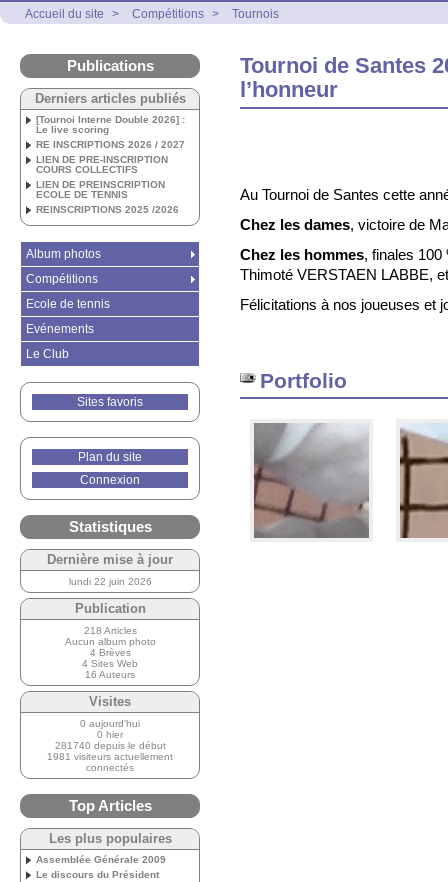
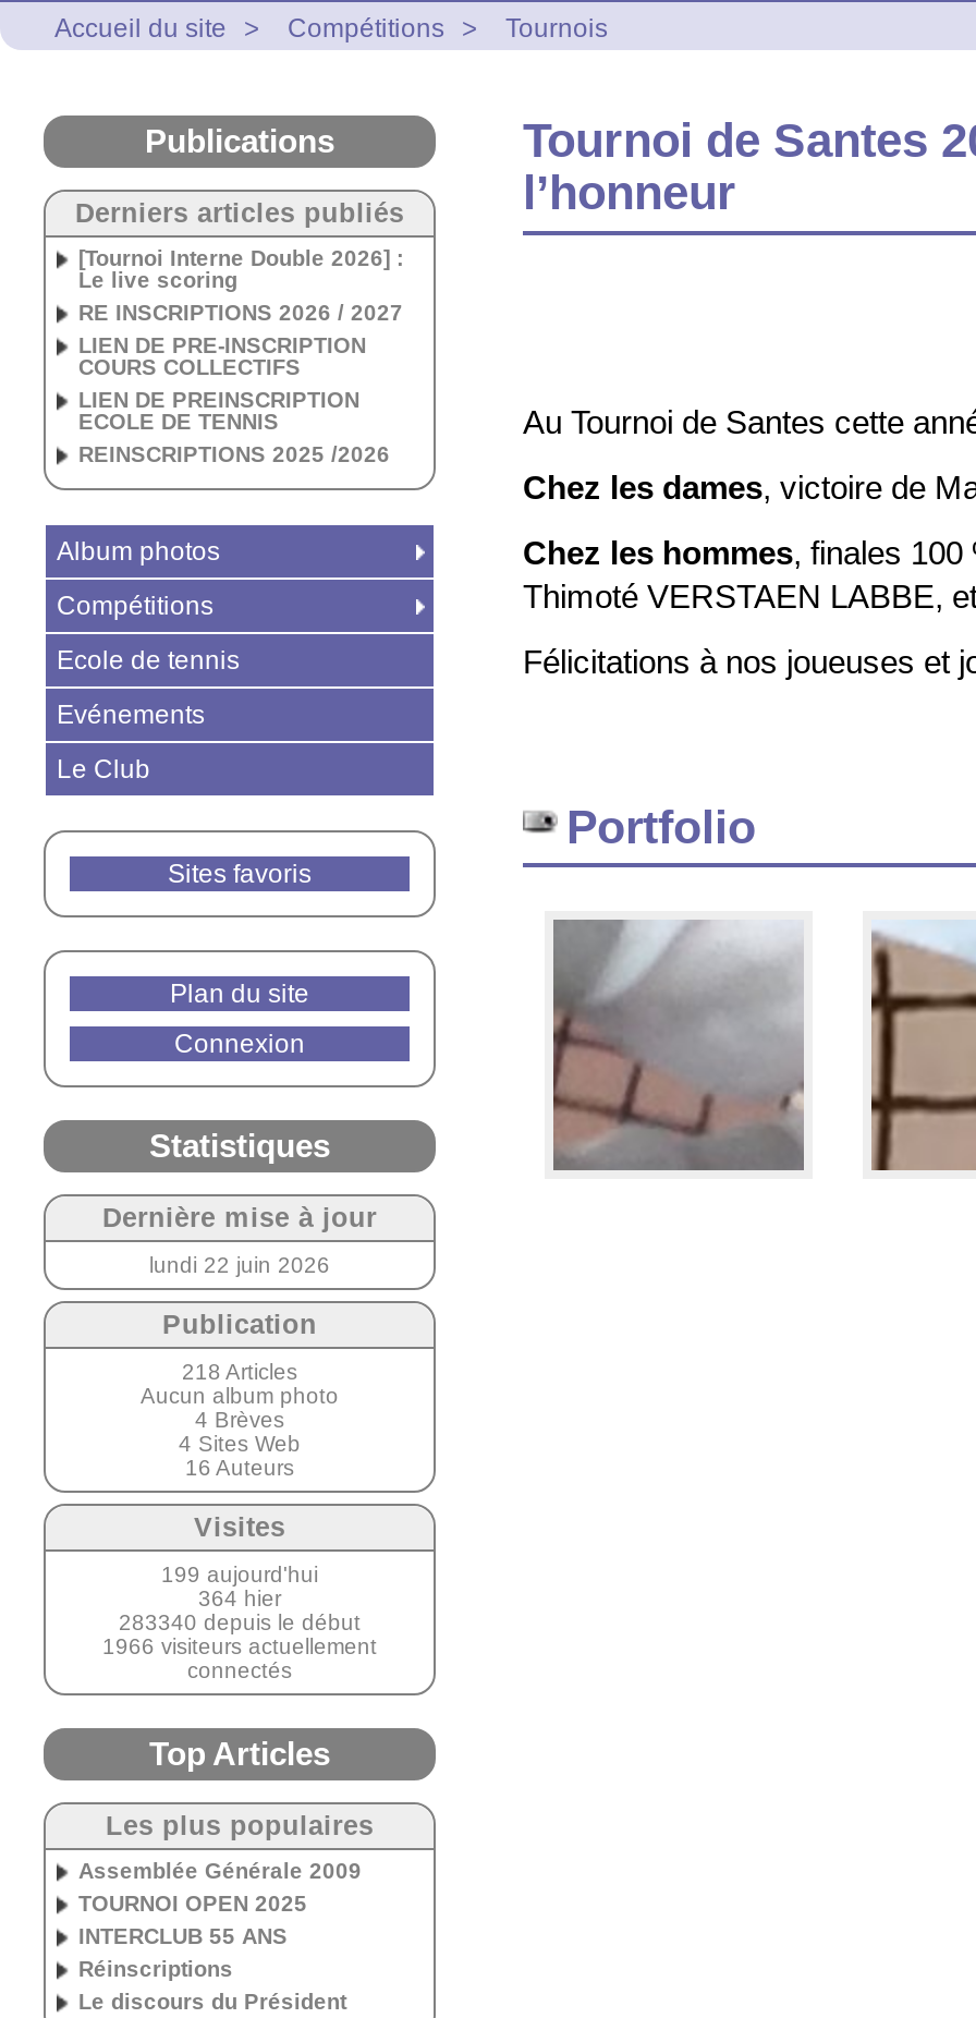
[80,718,140,729] 0 aujourd'hui -> [161,1563,318,1587] 199 aujourd'hui
[97,729,123,740] 0 hier -> [198,1587,281,1610] 364 hier
[54,740,165,751] 281740 depuis le début -> [119,1610,361,1634] 283340 depuis le début
[47,751,173,762] 1981 visiteurs actuellement -> [102,1634,377,1658] 1966 visiteurs actuellement
none -> [78,1892,307,1981] TOURNOI OPEN 2025 | INTERCLUB 55 ANS | Réinscriptions

